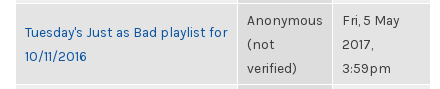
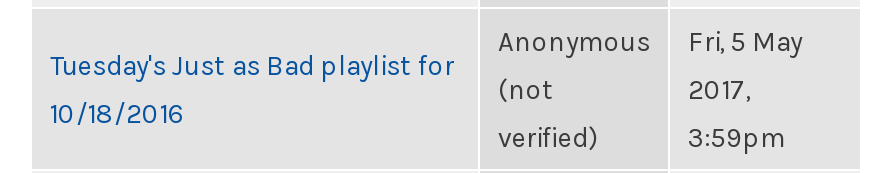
[25,48,87,64] 10/11/2016 -> [50,97,184,129] 10/18/2016

